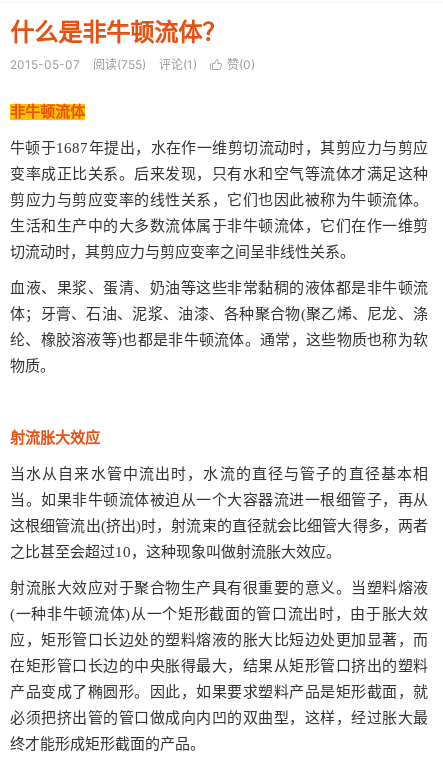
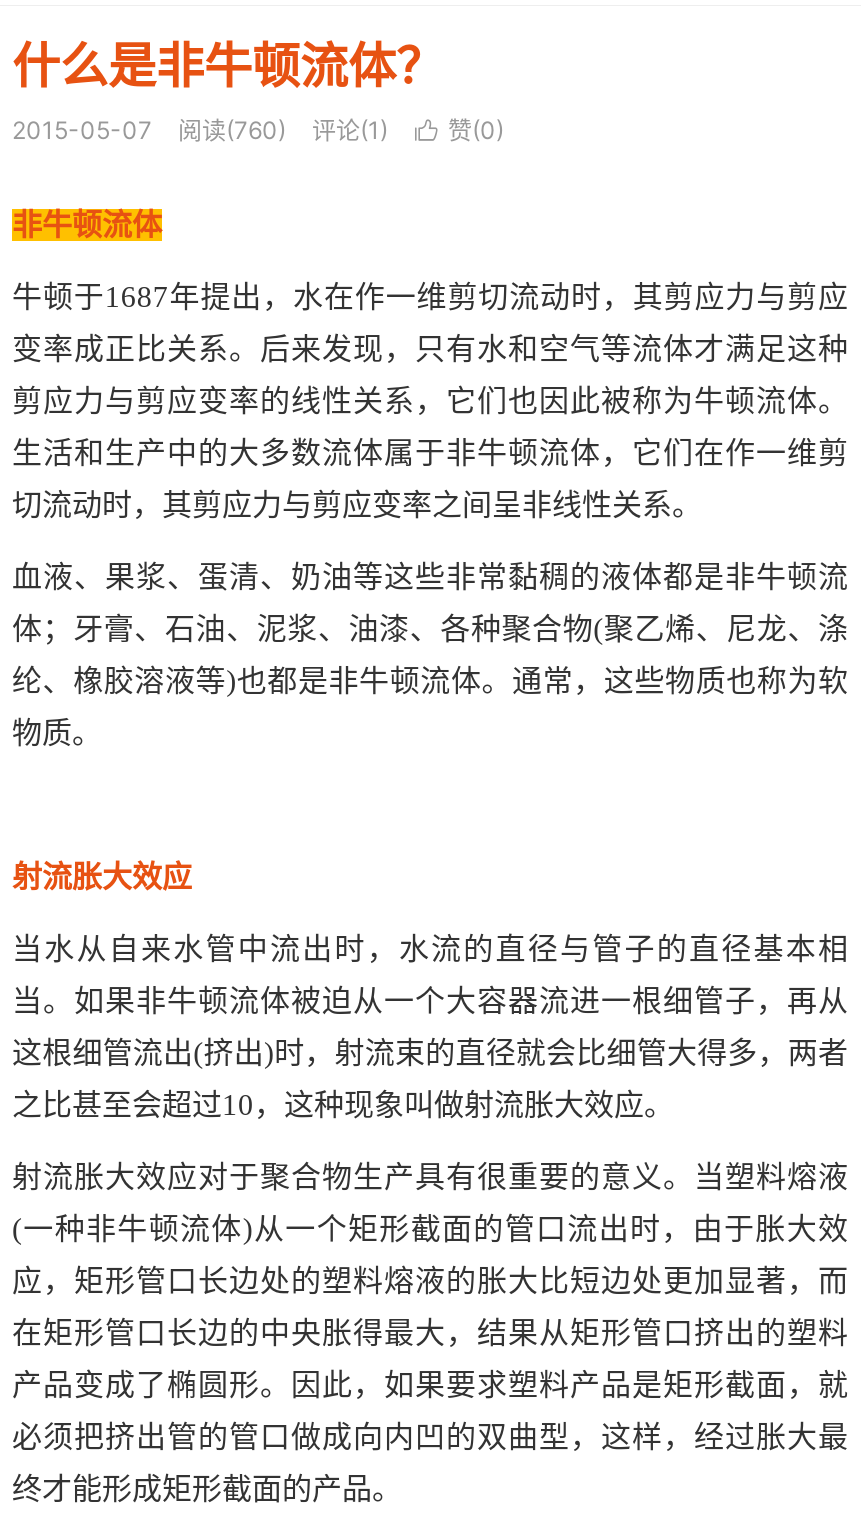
[93,57,146,72] 阅读(755) -> [178,115,286,145] 阅读(760)

